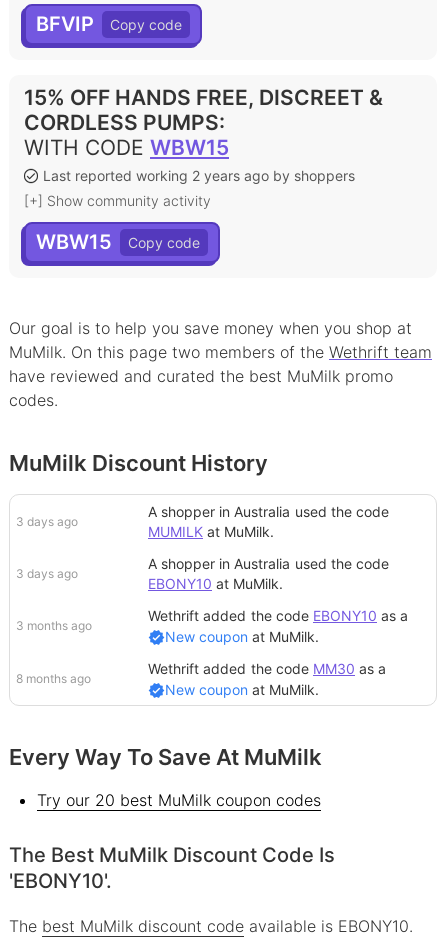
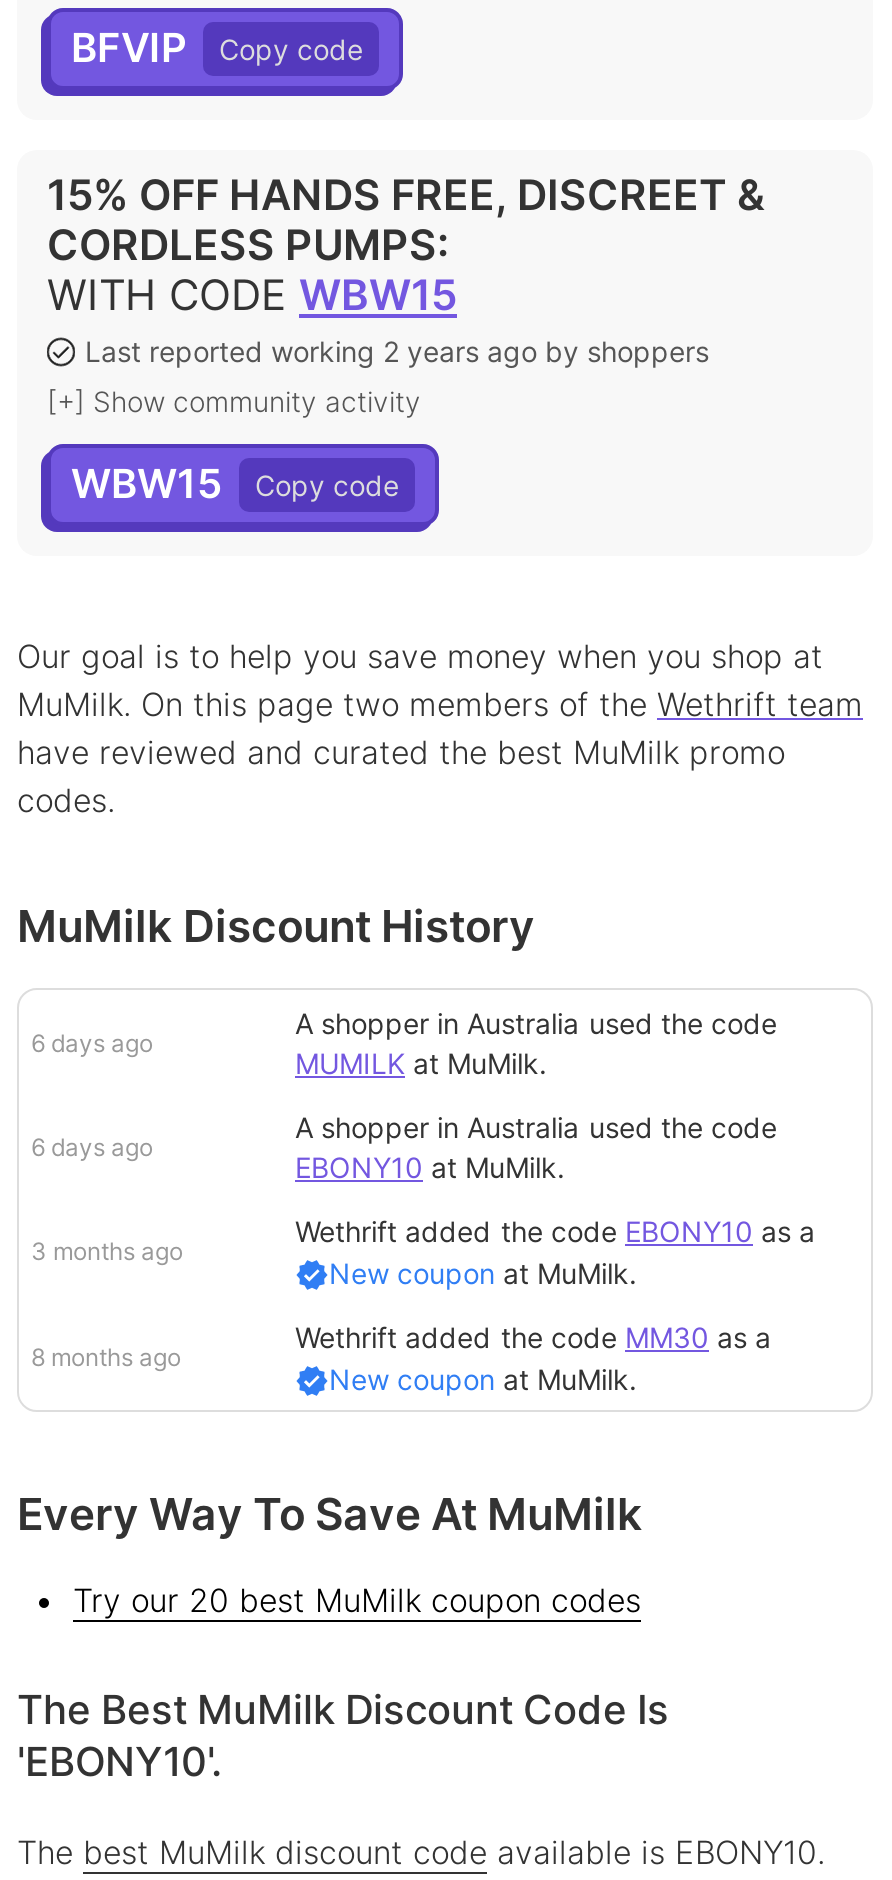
[16,514,78,529] 3 days ago -> [31,1028,153,1058] 6 days ago
[16,566,78,581] 3 days ago -> [31,1132,153,1162] 6 days ago

